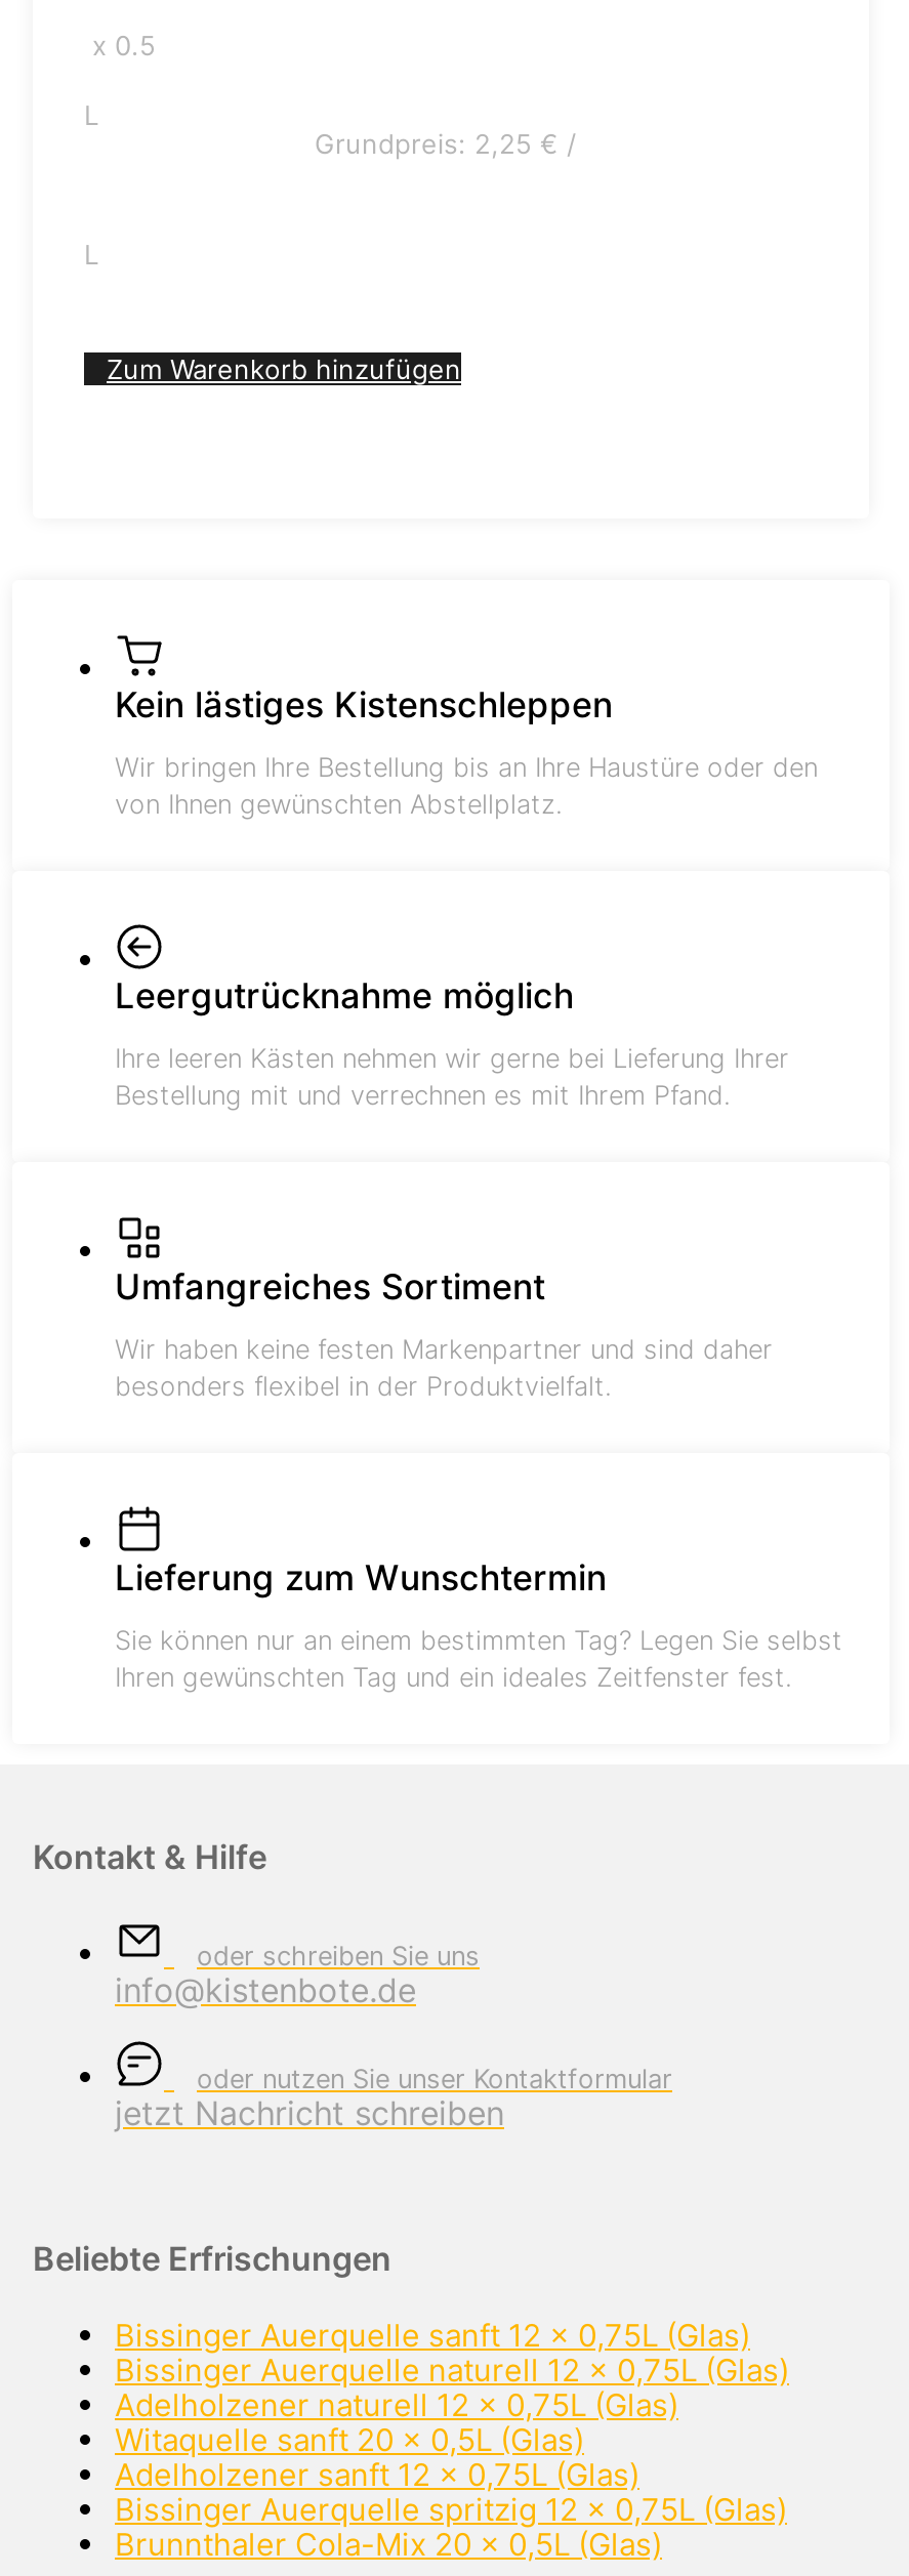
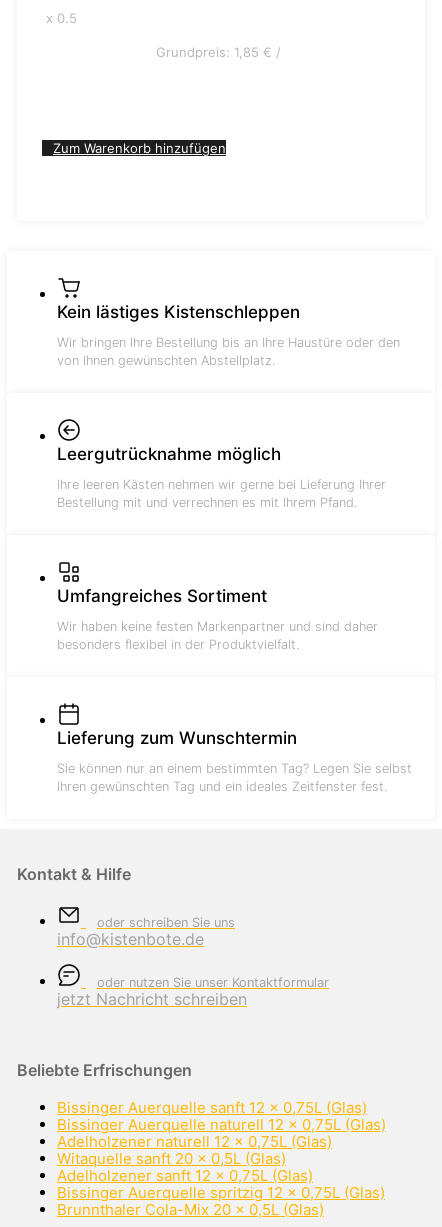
[84,99,577,271] L | Grundpreis: 2,25 €/ | L -> [156,44,281,60] Grundpreis: 1,85 €/

